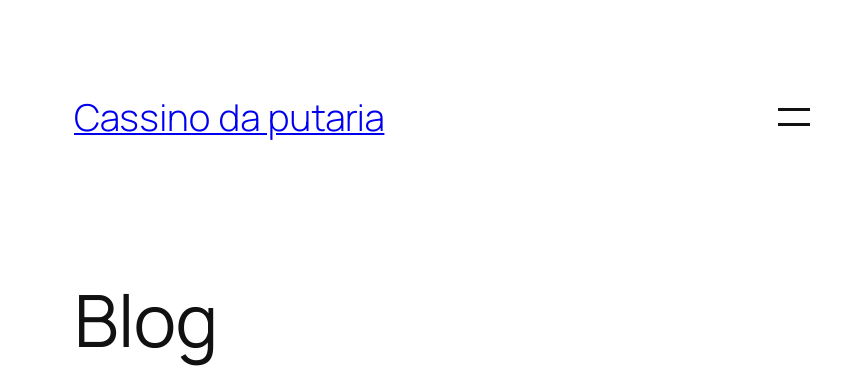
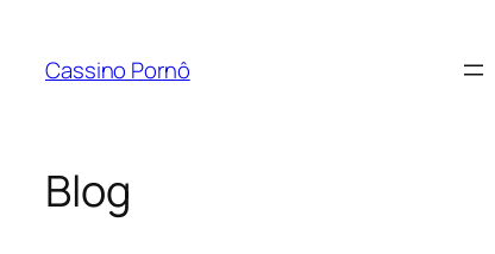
[74,90,384,142] Cassino da putaria -> [45,54,190,85] Cassino Pornô

